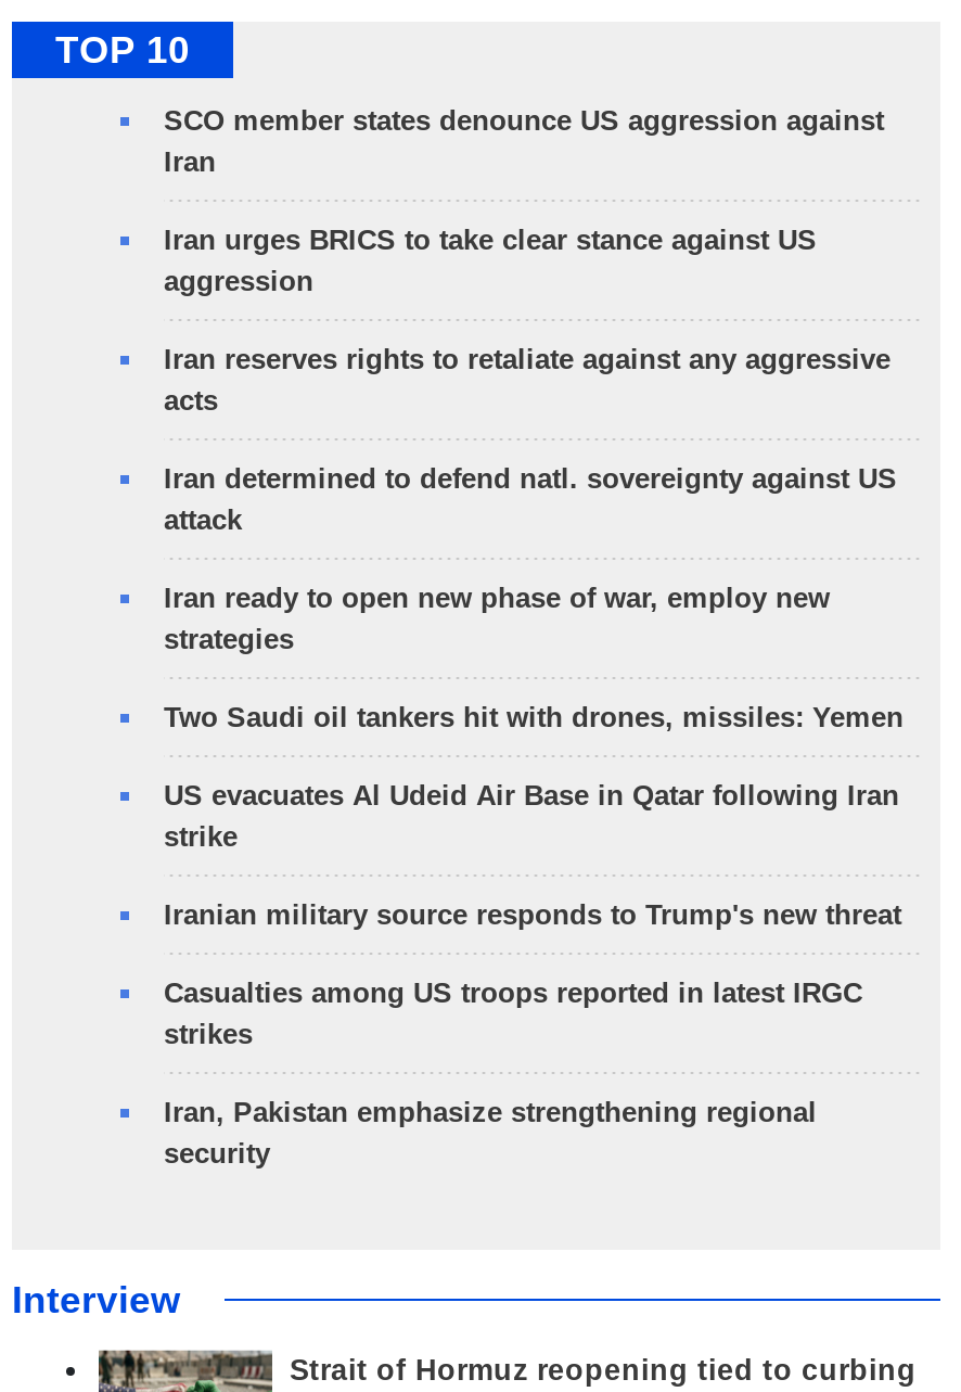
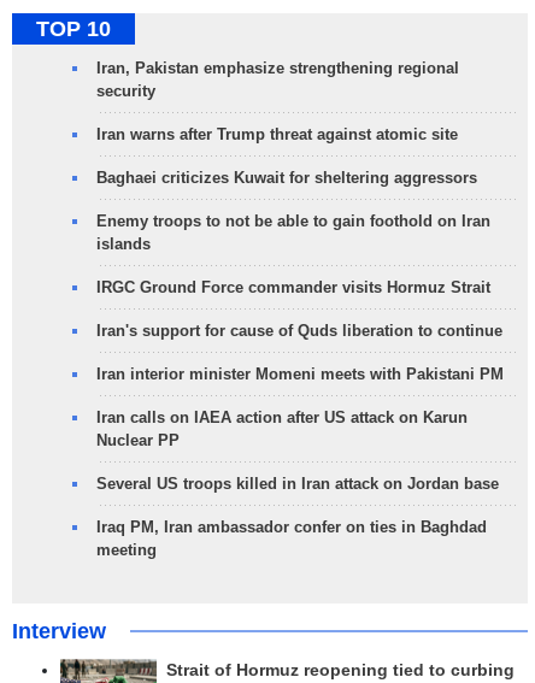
[164,104,904,1050] SCO member states denounce US aggression against | Iran | Iran urges BRICS to take clear stance against US | aggression | Iran reserves rights to retaliate against any aggressive | acts | Iran determined to defend natl. sovereignty against US | attack | Iran ready to open new phase of war, employ new | strategies | Two Saudi oil tankers hit with drones, missiles: Yemen | US evacuates Al Udeid Air Base in Qatar following Iran | strike | Iranian military source responds to Trump's new threat | Casualties among US troops reported in latest IRGC | strikes -> none
moved [164,1095,817,1169] -> [96,59,459,100]: Iran, Pakistan emphasize strengthening regional | security
none -> [96,126,504,559] Iran warns after Trump threat against atomic site | Baghaei criticizes Kuwait for sheltering aggressors | Enemy troops to not be able to gain foothold on Iran | islands | IRGC Ground Force commander visits Hormuz Strait | Iran's support for cause of Quds liberation to continue | Iran interior minister Momeni meets with Pakistani PM | Iran calls on IAEA action after US attack on Karun | Nuclear PP | Several US troops killed in Iran attack on Jordan base | Iraq PM, Iran ambassador confer on ties in Baghdad | meeting

